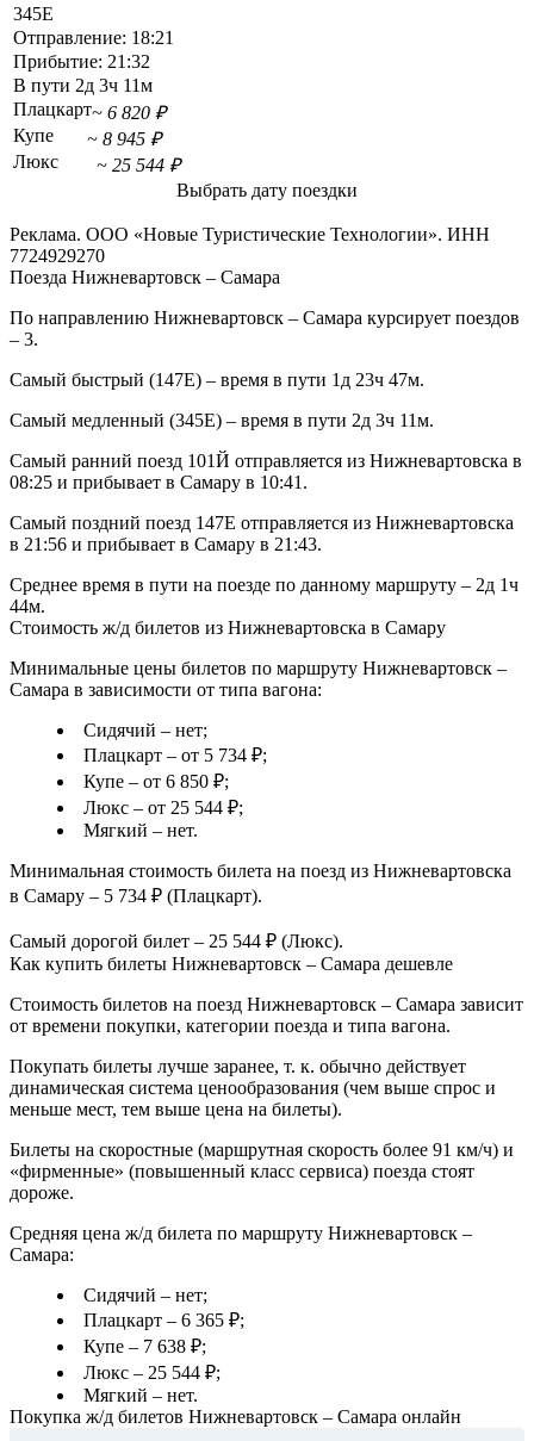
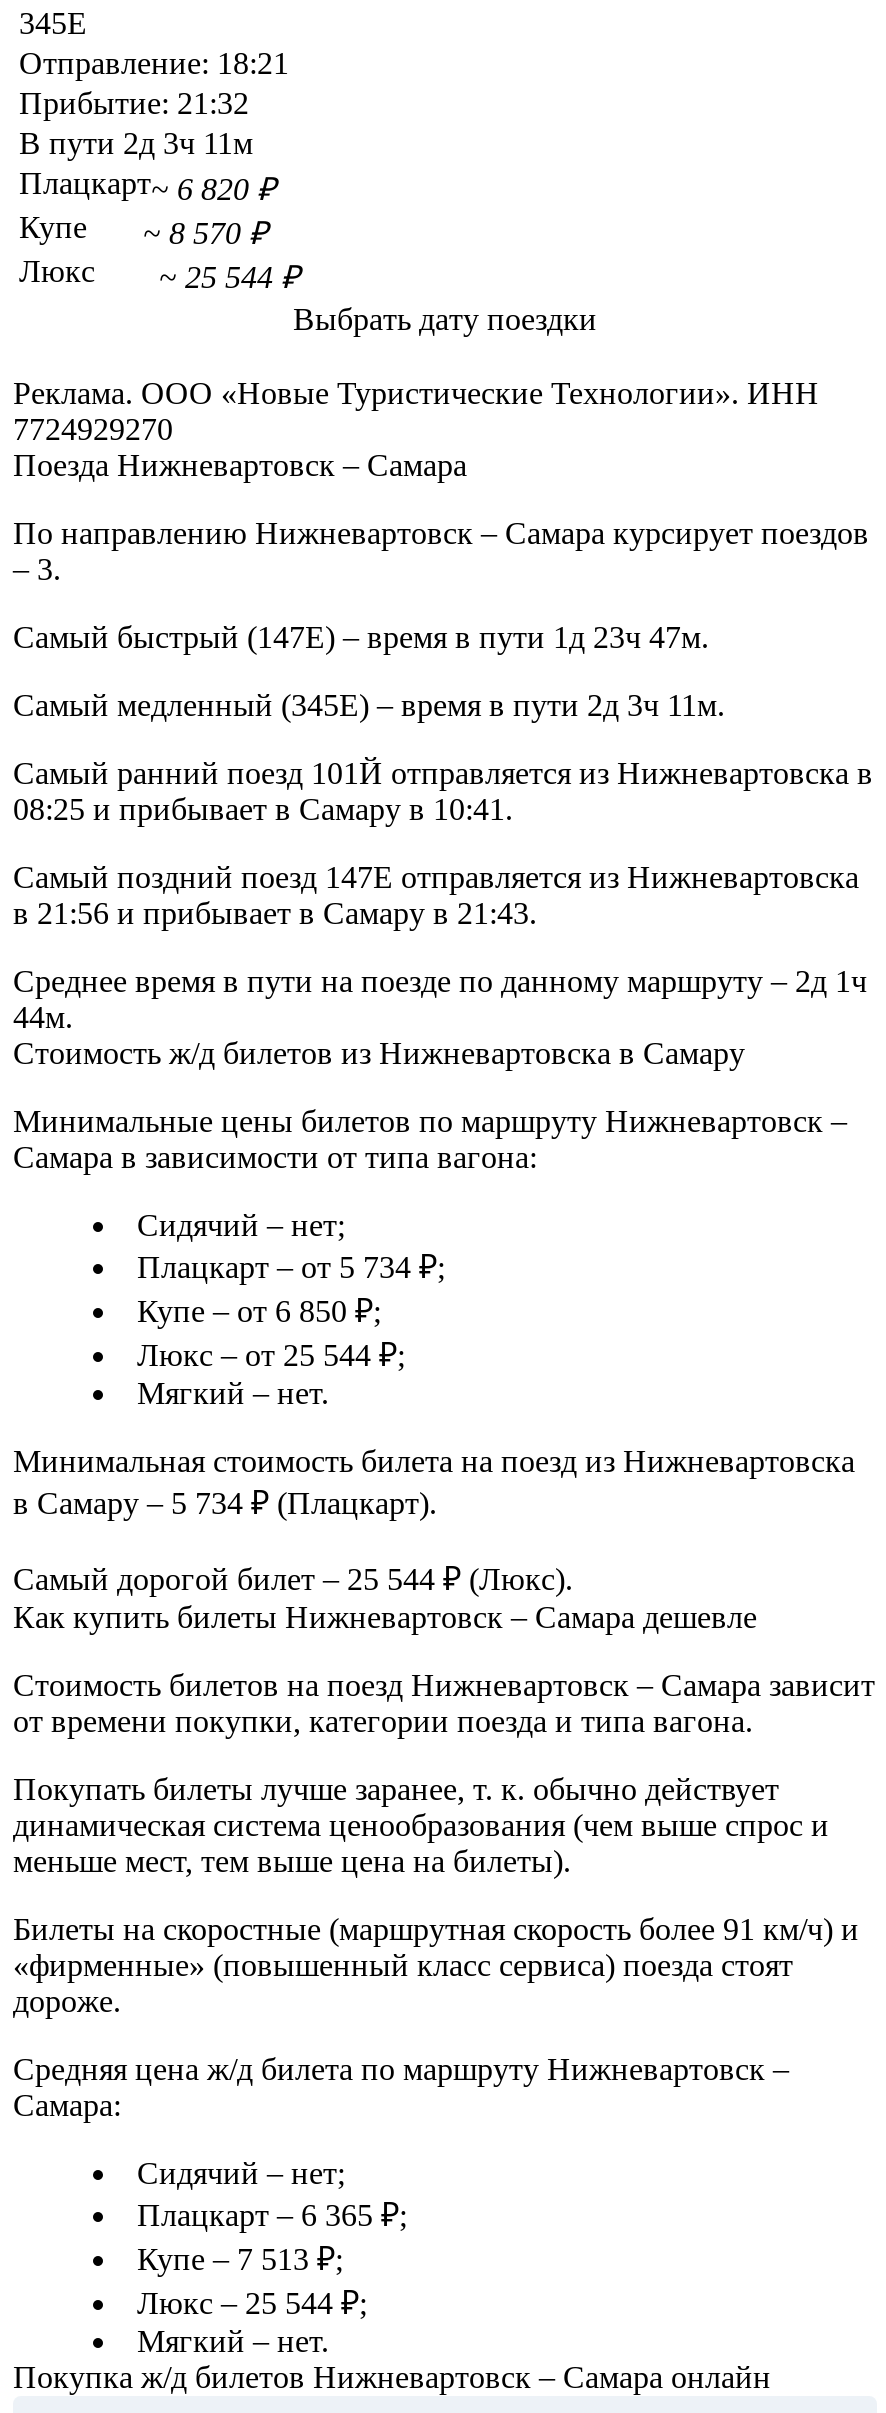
[13,126,161,149] Купе ~ 8 945 ₽ -> [19,211,267,251] Купе ~ 8 570 ₽
[83,1336,206,1357] Купе – 7 638 ₽; -> [137,2243,343,2277] Купе – 7 513 ₽;

